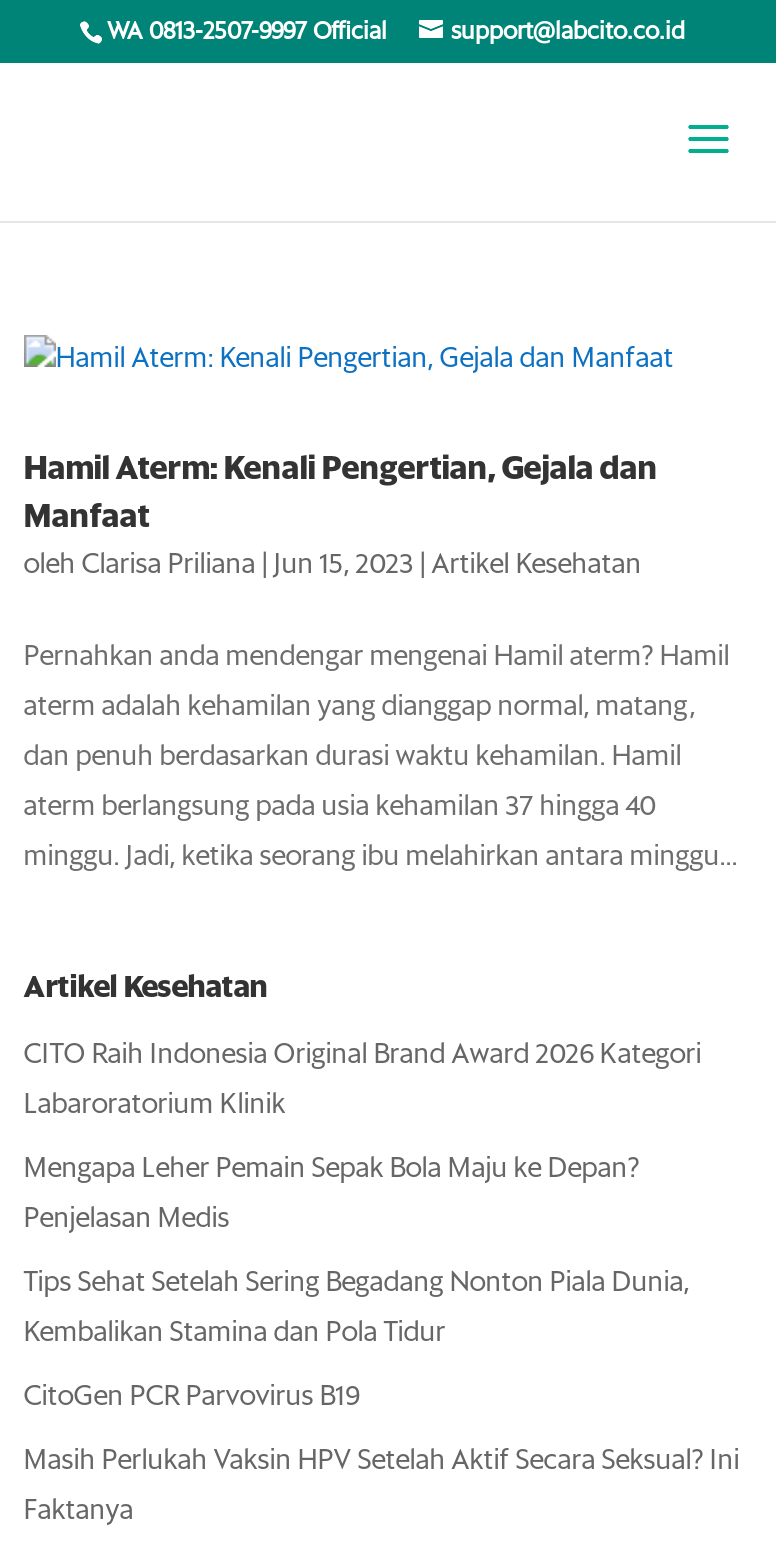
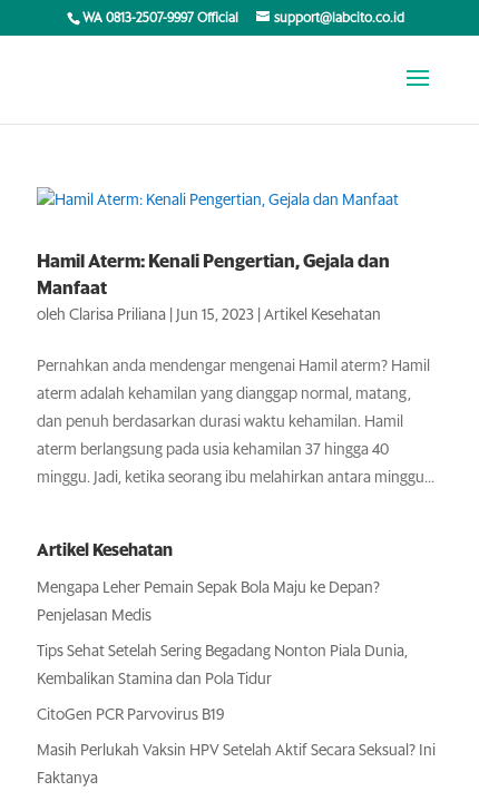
[24,1041,702,1119] CITO Raih Indonesia Original Brand Award 2026 Kategori | Labaroratorium Klinik -> none

